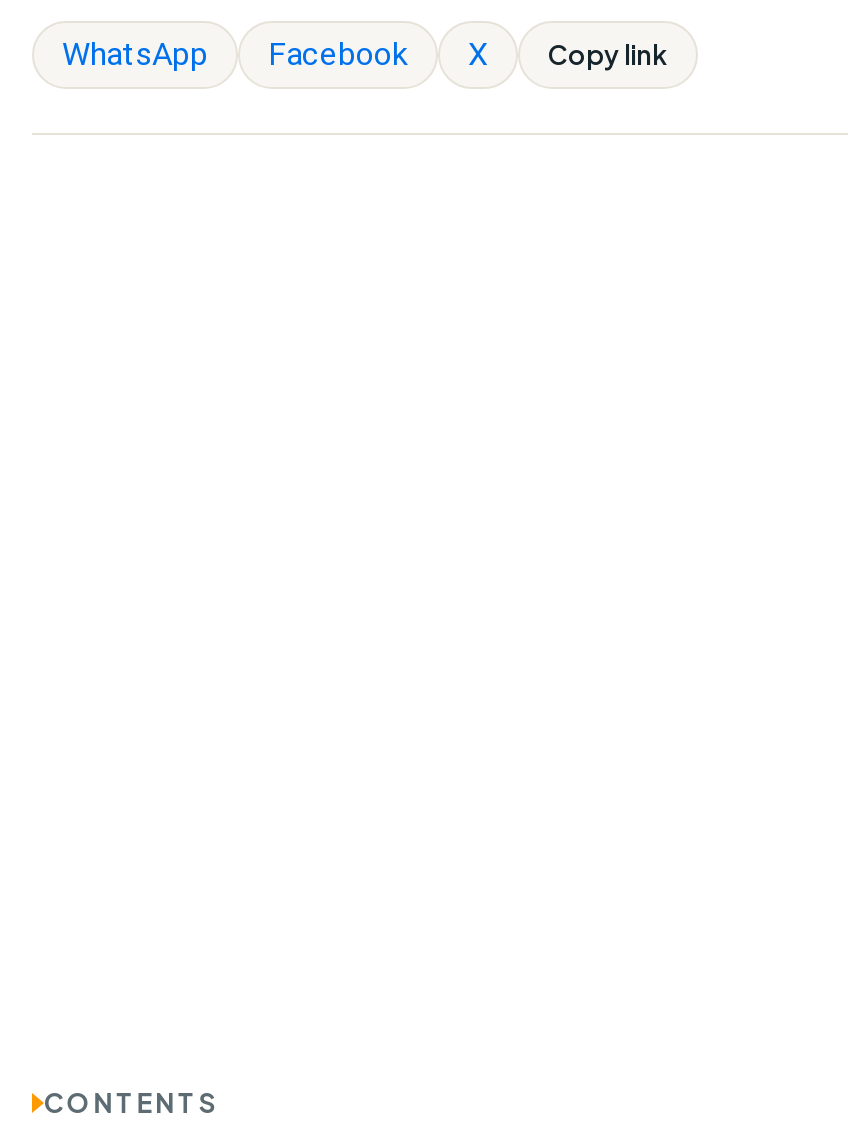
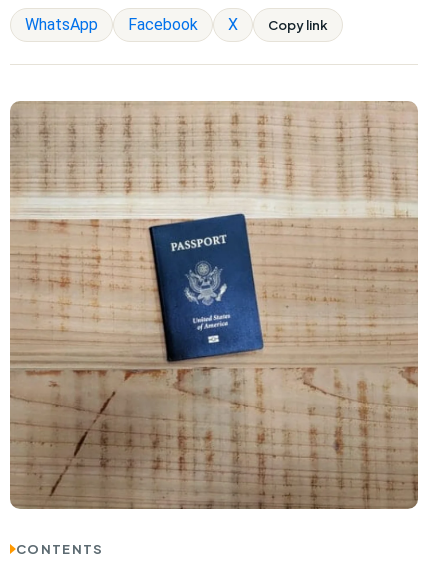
none -> [9,100,419,510] [image]

